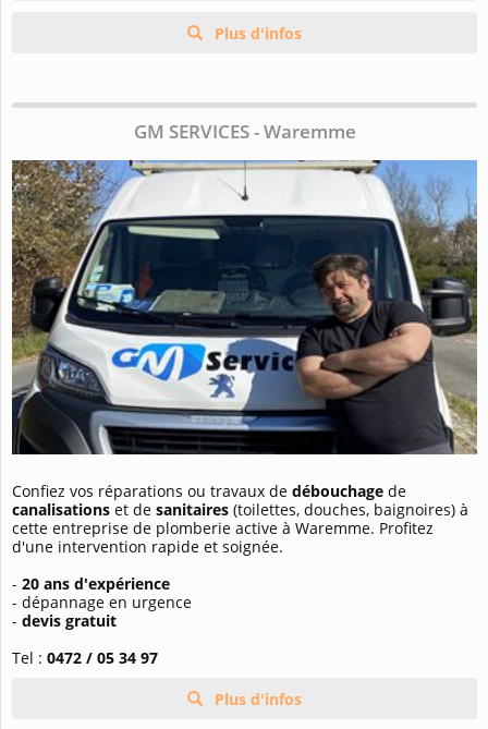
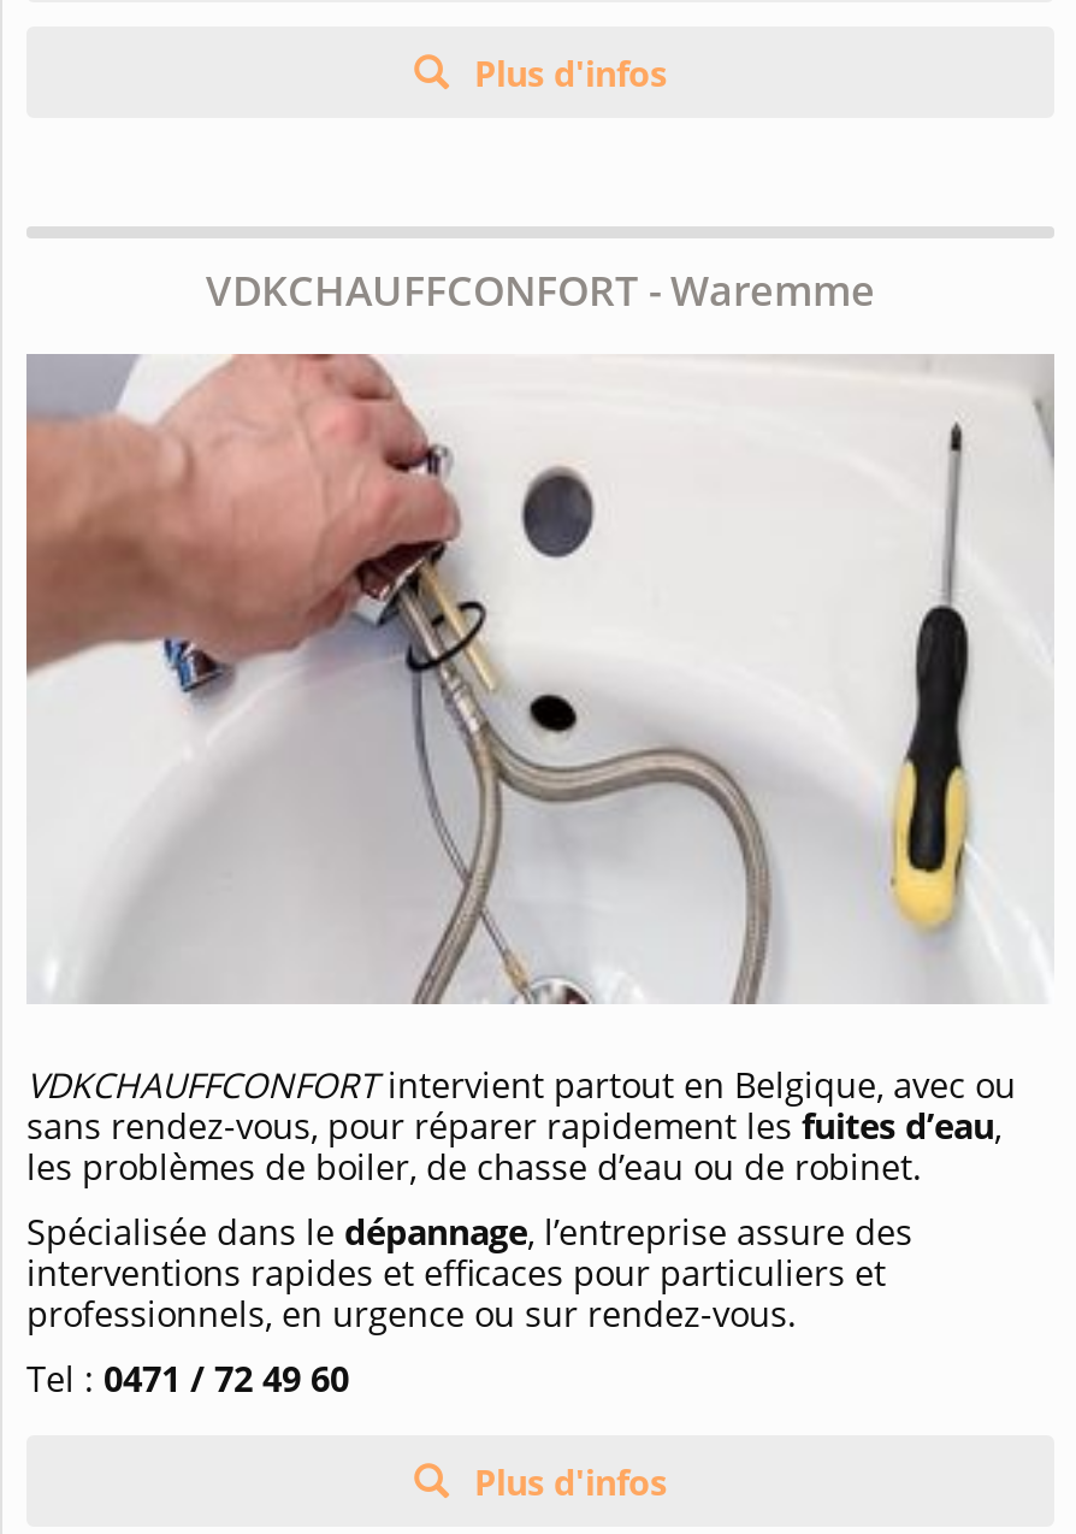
[133,119,356,144] GM SERVICES - Waremme -> [206,262,875,318] VDKCHAUFFCONFORT - Waremme
[11,159,478,668] [image] | Confiez vos réparations ou travaux de débouchage de | canalisations et de sanitaires (toilettes, douches, baignoires) à | cette entreprise de plomberie active à Waremme. Profitez | d'une intervention rapide et soignée. | - 20 ans d'expérience | - dépannage en urgence | - devis gratuit | Tel : 0472 / 05 34 97 -> [26,352,1054,1401] [image] | VDKCHAUFFCONFORTintervient partout en Belgique, avec ou | sans rendez-vous, pour réparer rapidement lesfuites d’eau, | les problèmes de boiler, de chasse d’eau ou de robinet. | Spécialisée dans le dépannage, l’entreprise assure des | interventions rapides et efficaces pour particuliers et | professionnels, en urgence ou sur rendez-vous. | Tel : 0471 / 72 49 60

